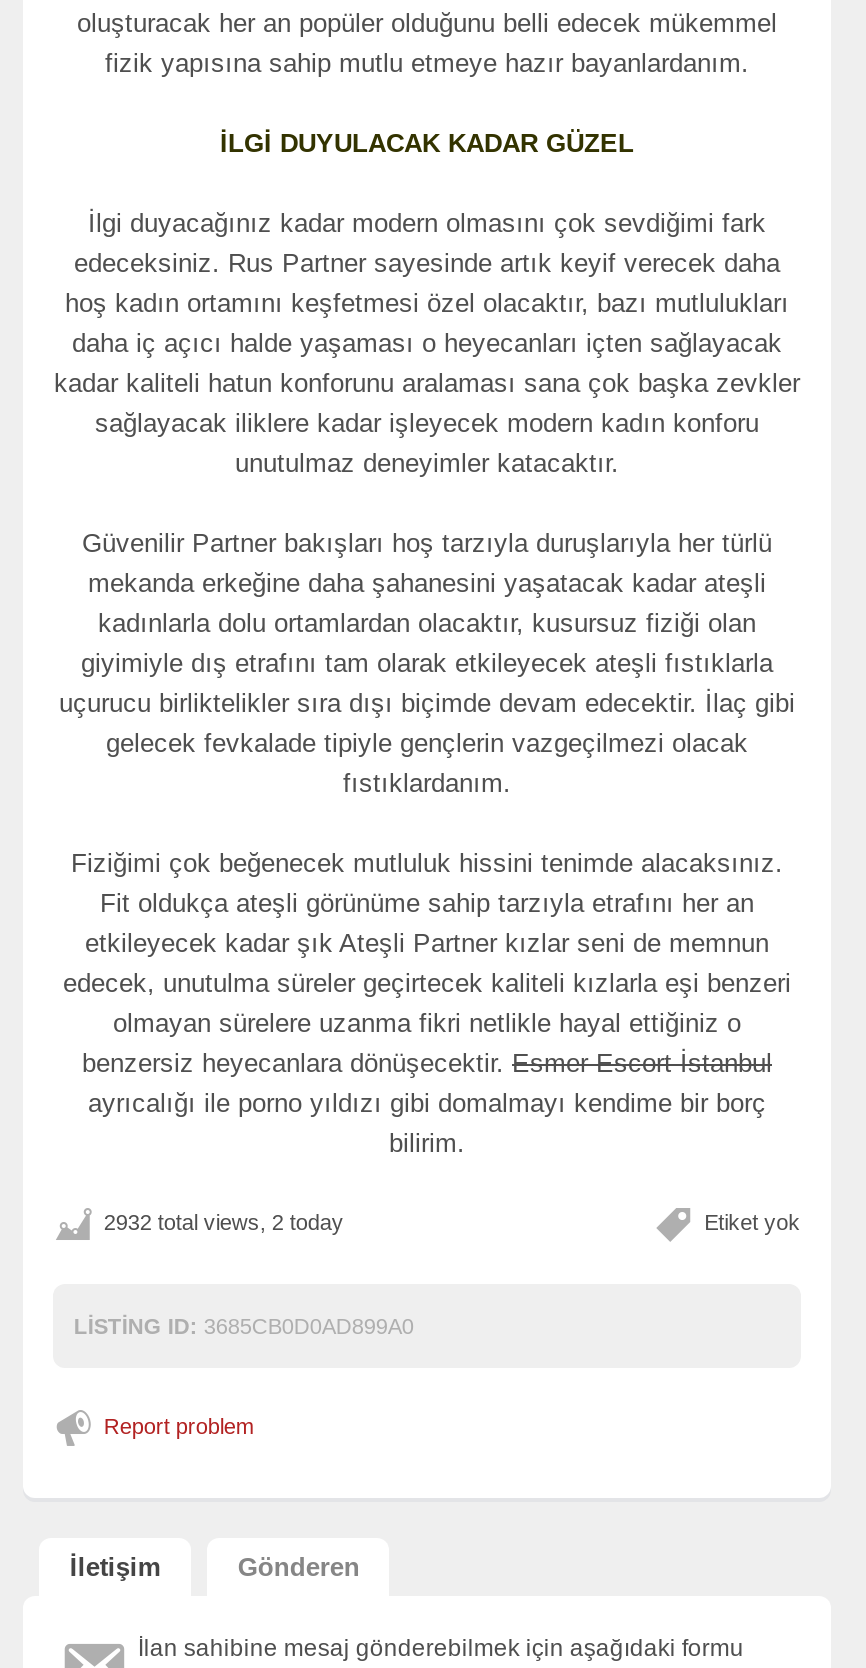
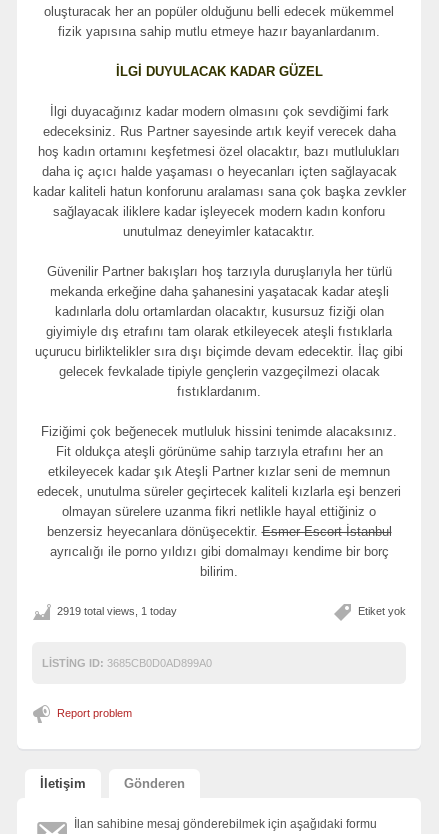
[104,1210,344,1234] 2932 total views, 2 today -> [57,605,177,617] 2919 total views, 1 today

